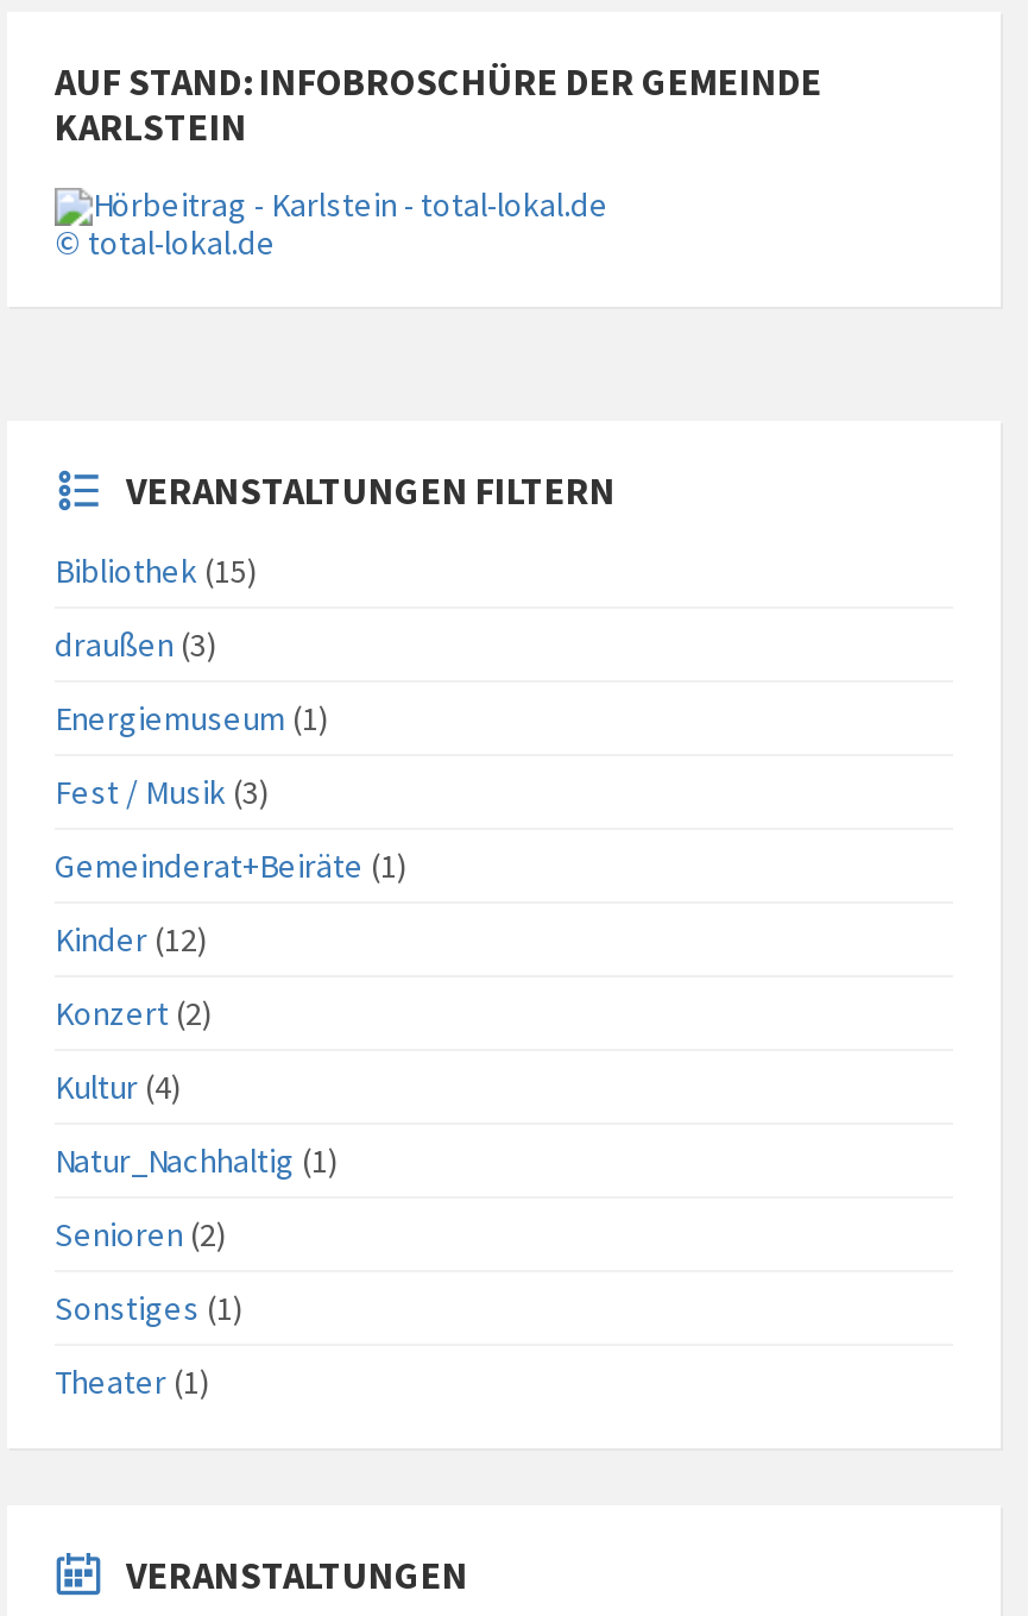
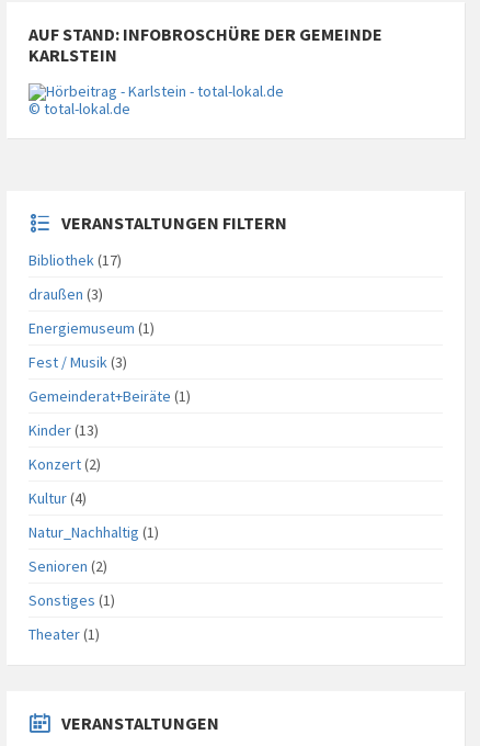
[55,550,257,593] Bibliothek (15) -> [28,250,122,270] Bibliothek (17)
[55,918,207,961] Kinder (12) -> [28,420,99,440] Kinder (13)

